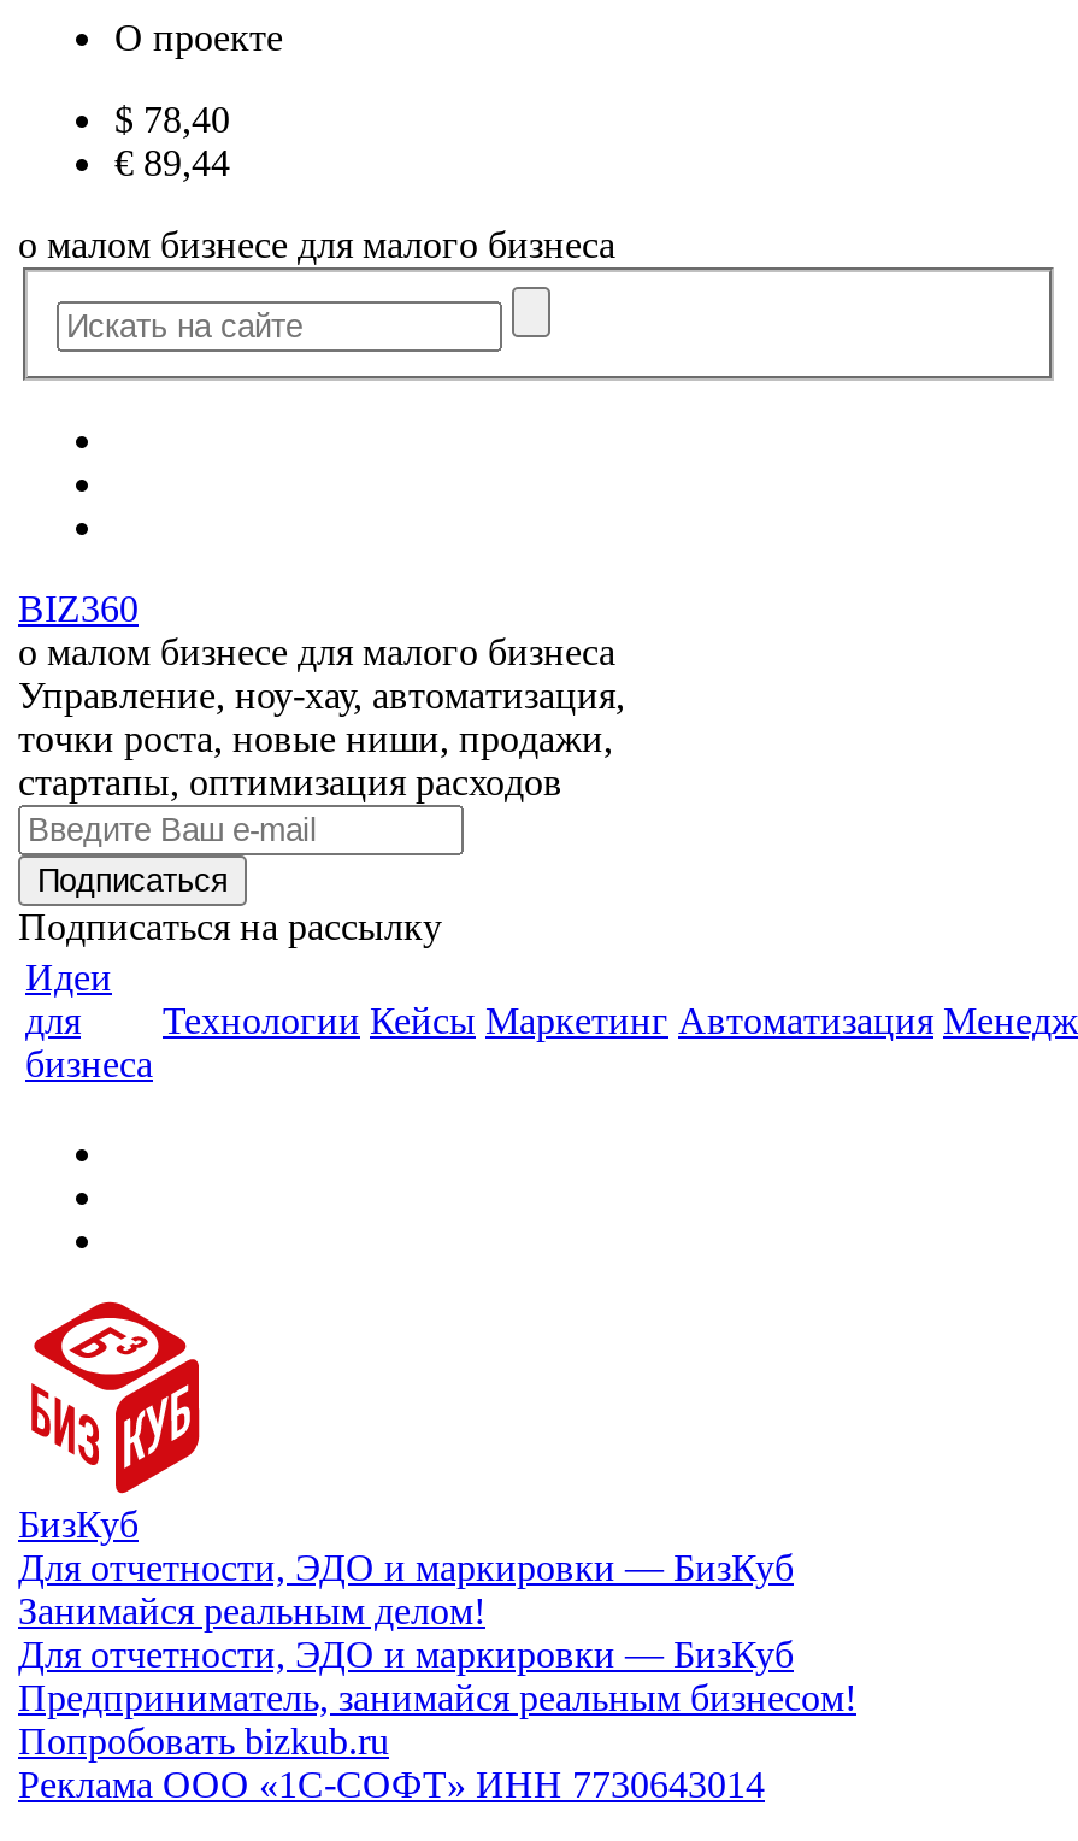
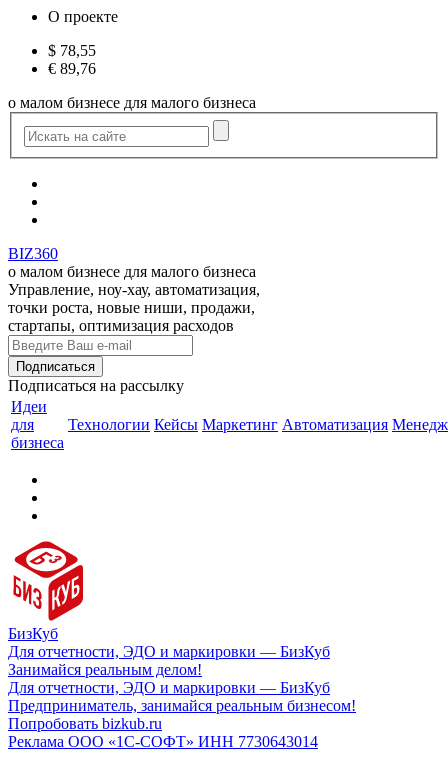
[114,99,230,140] $78,40 -> [48,42,96,59] $78,55
[114,142,230,183] €89,44 -> [48,60,96,77] €89,76

